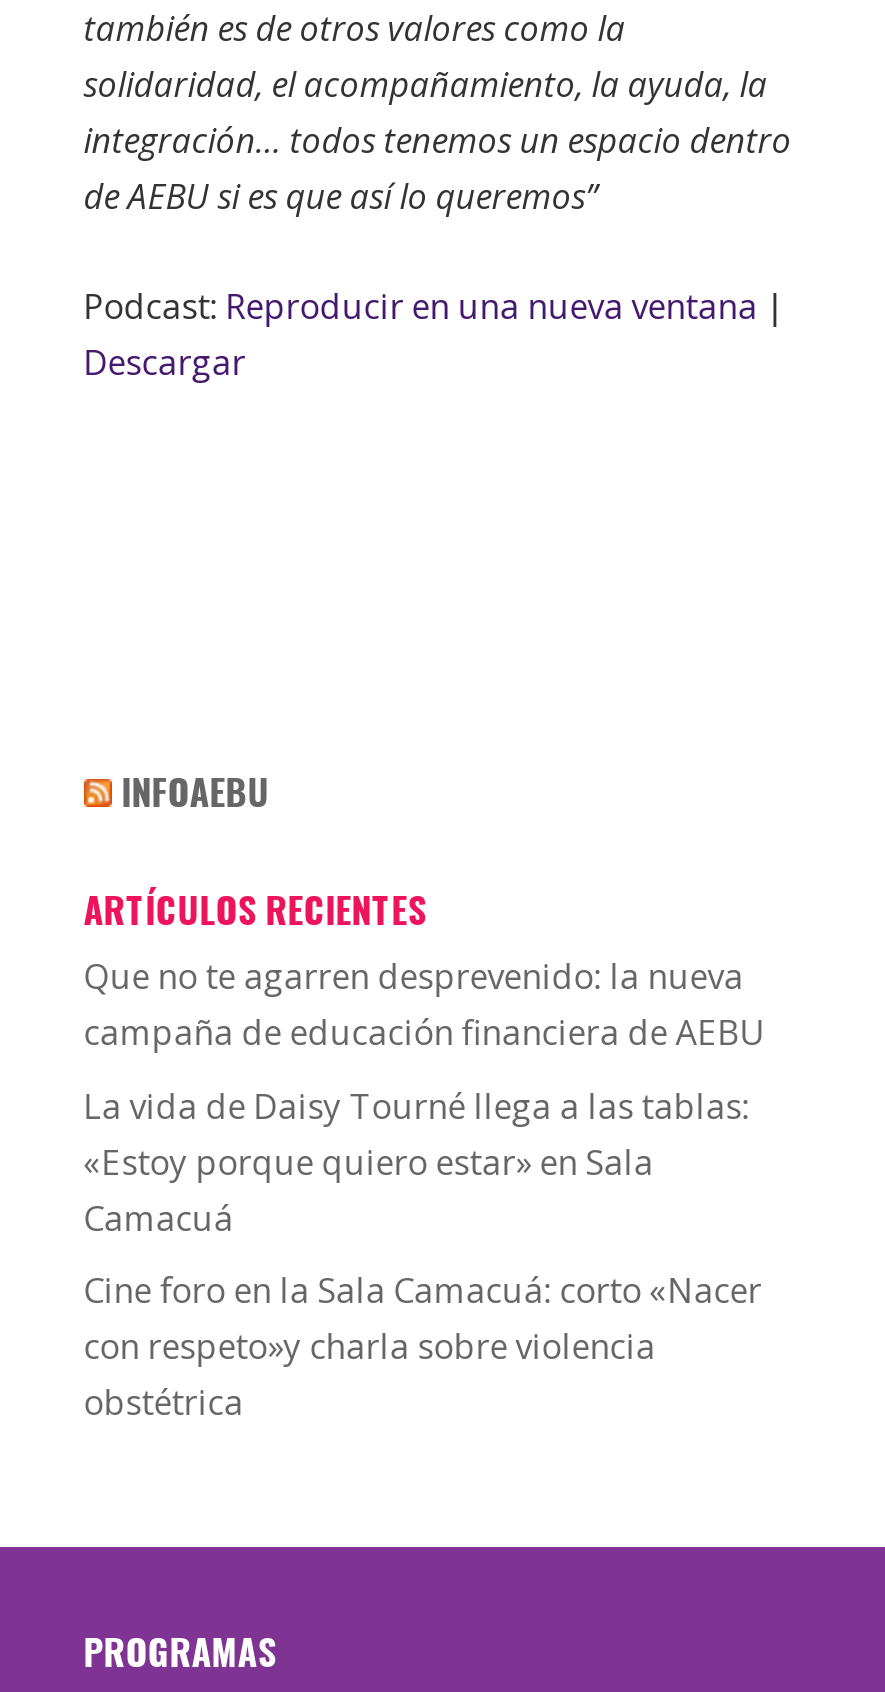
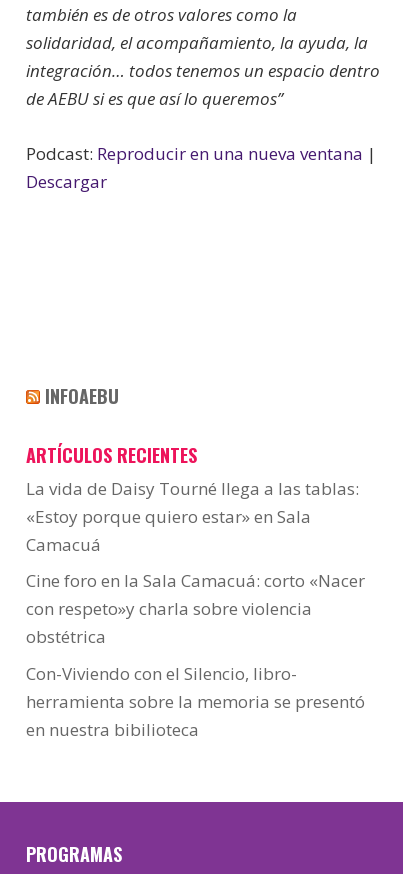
[84,954,766,1056] Que no te agarren desprevenido: la nueva | campaña de educación financiera de AEBU -> none
moved [84,1083,762,1426] -> [26,477,365,648]: La vida de Daisy Tourné llega a las tablas: | «Estoy porque quiero estar» en Sala | Camacuá | Cine foro en la Sala Camacuá: corto «Nacer | con respeto»y charla sobre violencia | obstétrica
none -> [26,662,365,741] Con-Viviendo con el Silencio, libro- | herramienta sobre la memoria se presentó | en nuestra bibilioteca

